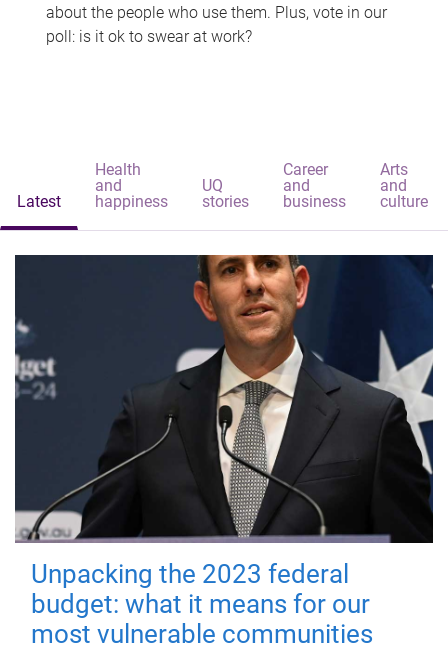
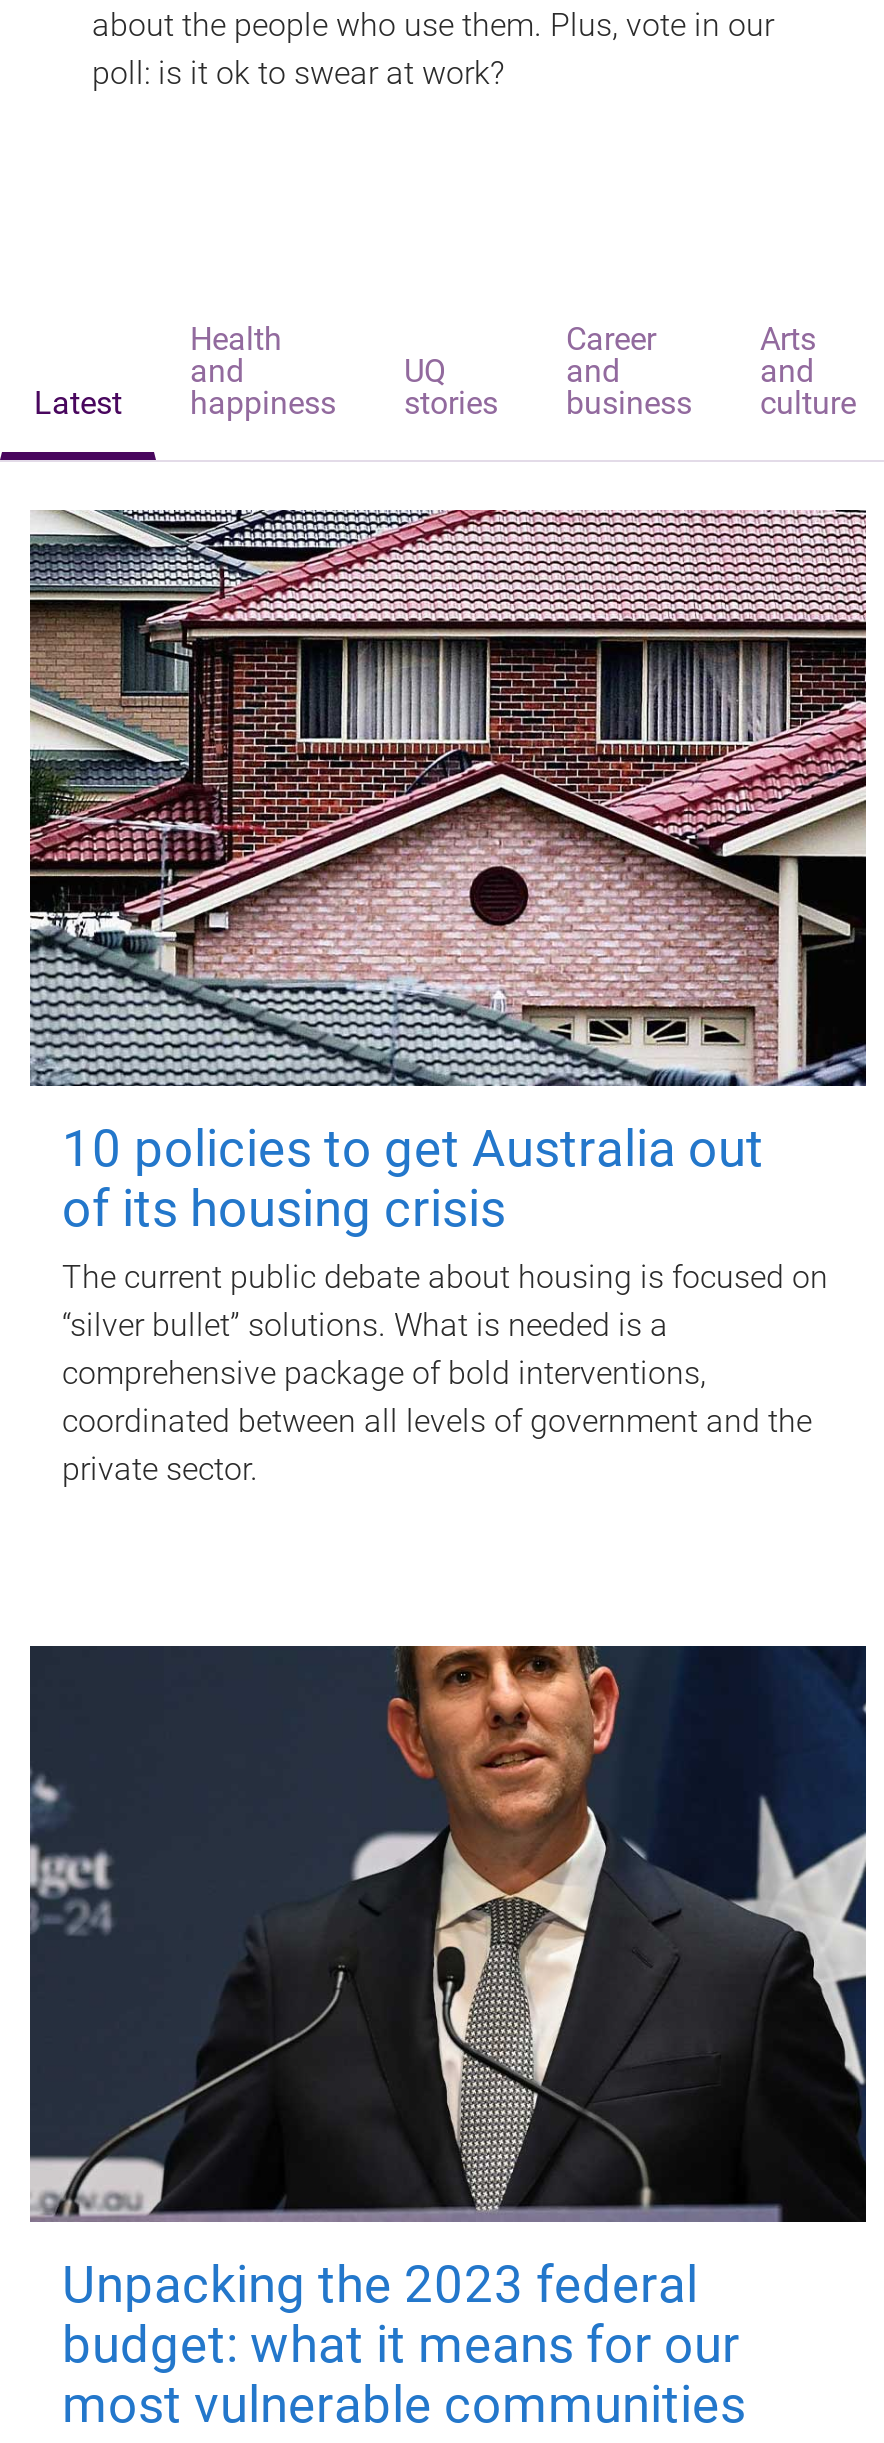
none -> [28,508,868,1488] [image] | 10 policies to get Australia out | of its housing crisis | The current public debate about housing is focused on | “silver bullet” solutions. What is needed is a | comprehensive package of bold interventions, | coordinated between all levels of government and the | private sector.

